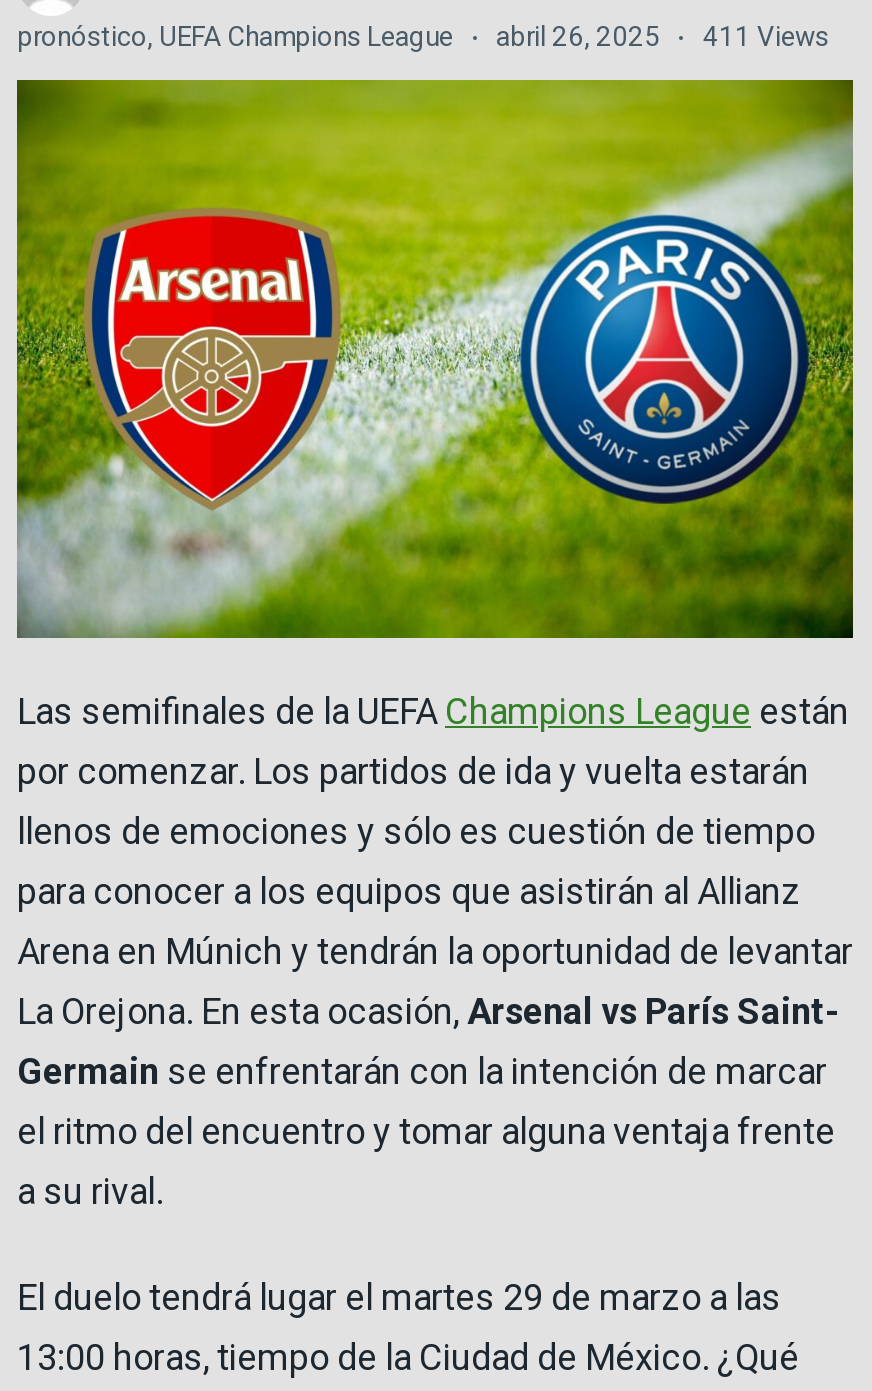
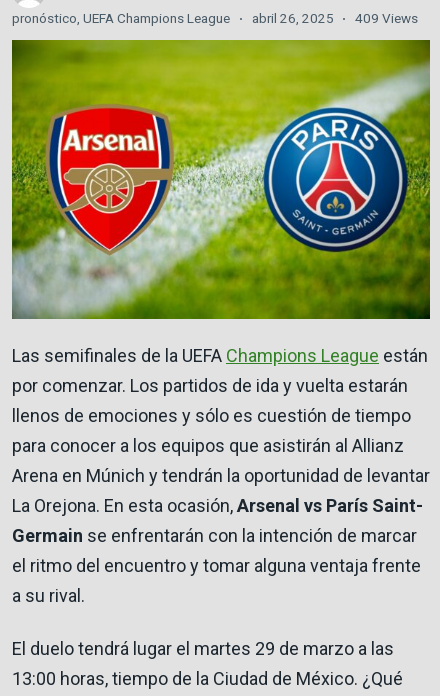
[703,20,829,52] 411 Views -> [355,10,418,26] 409 Views

